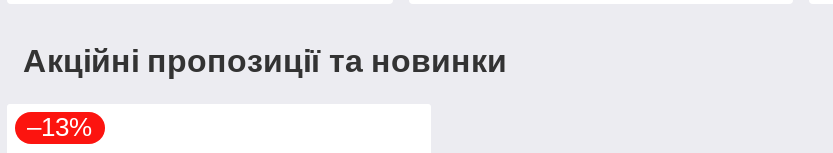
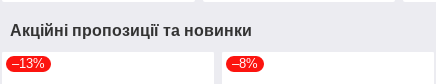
none -> [232,56,258,71] –8%

